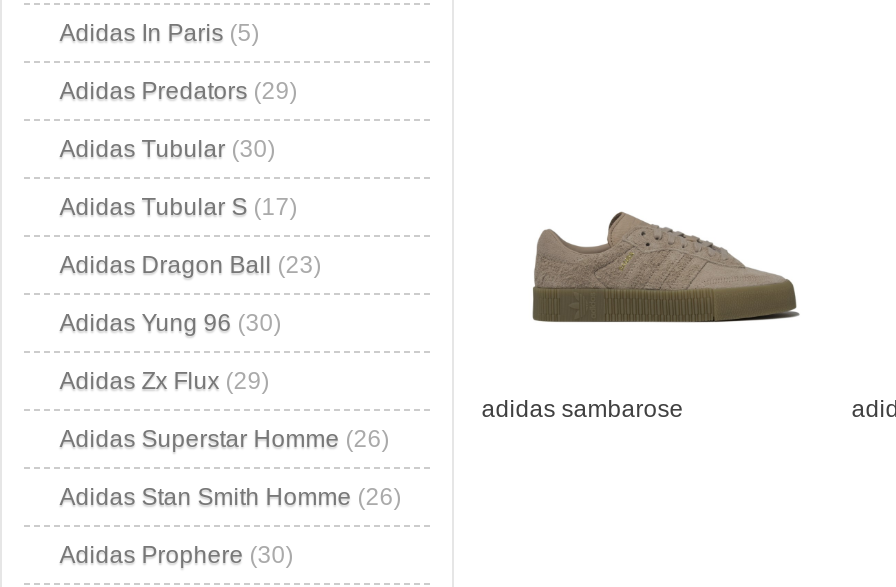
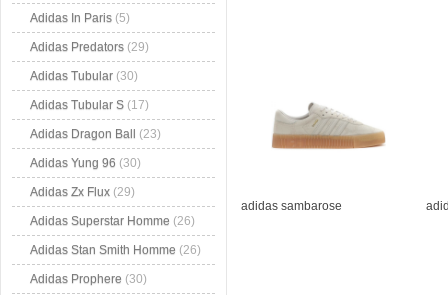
[530,203,800,325] [image] -> [266,101,399,163] [image]

